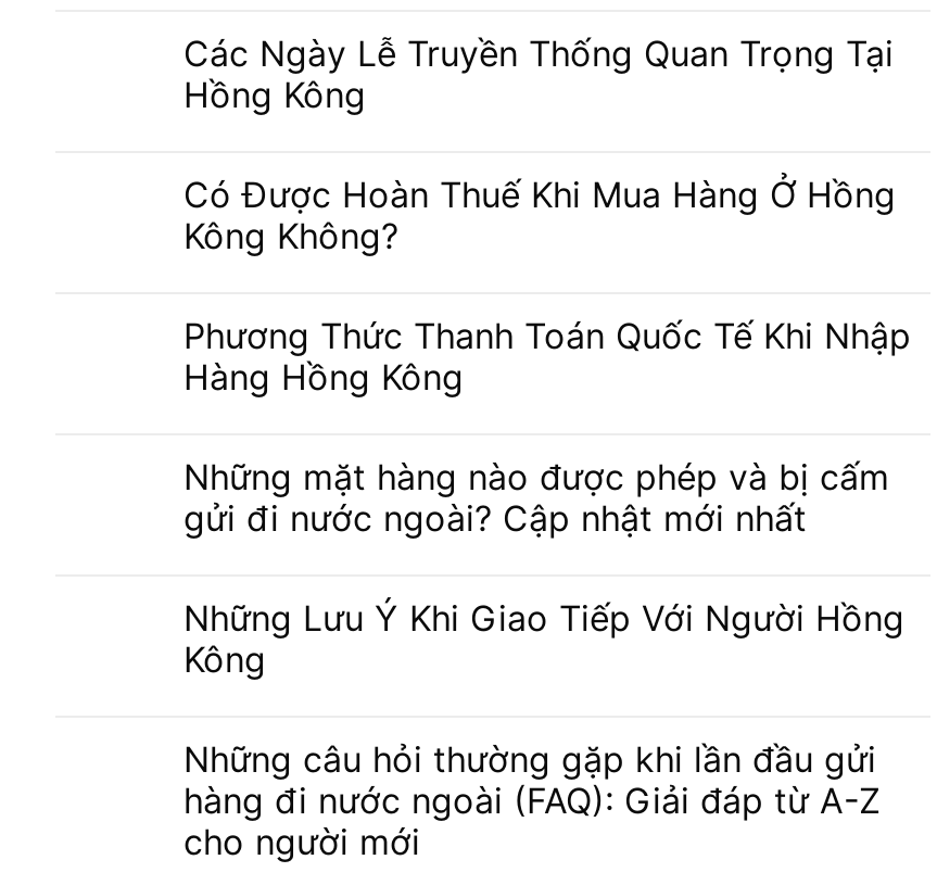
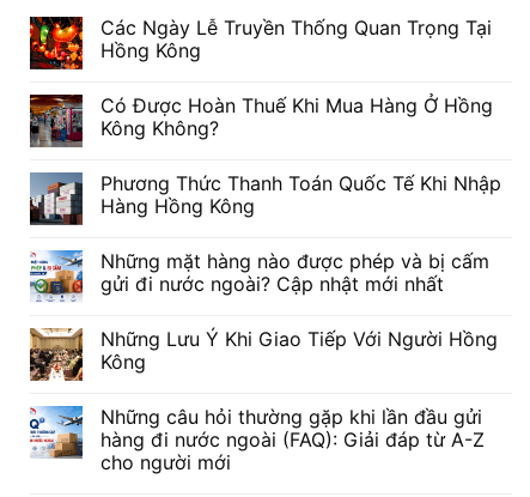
none -> [29,16,84,71] [image]
none -> [29,93,84,149] [image]
none -> [29,171,84,226] [image]
none -> [29,249,84,303] [image]
none -> [29,327,84,382] [image]
none -> [29,405,84,460] [image]

